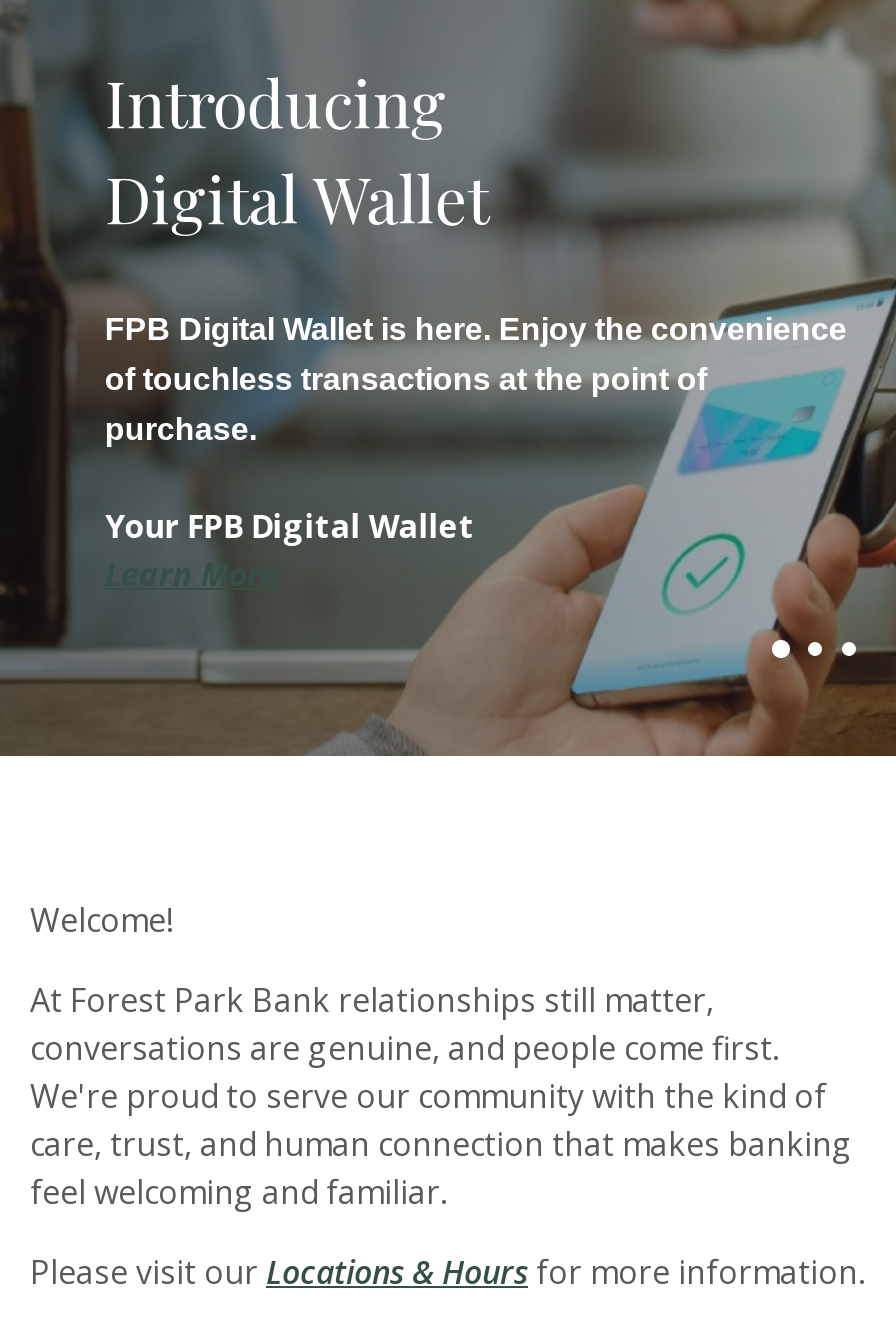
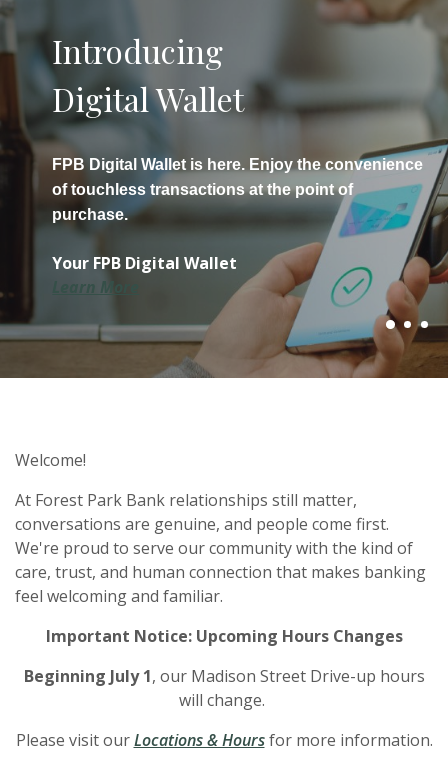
none -> [23,625,424,711] Important Notice: Upcoming Hours Changes | Beginning July 1, our Madison Street Drive-up hours | will change.

